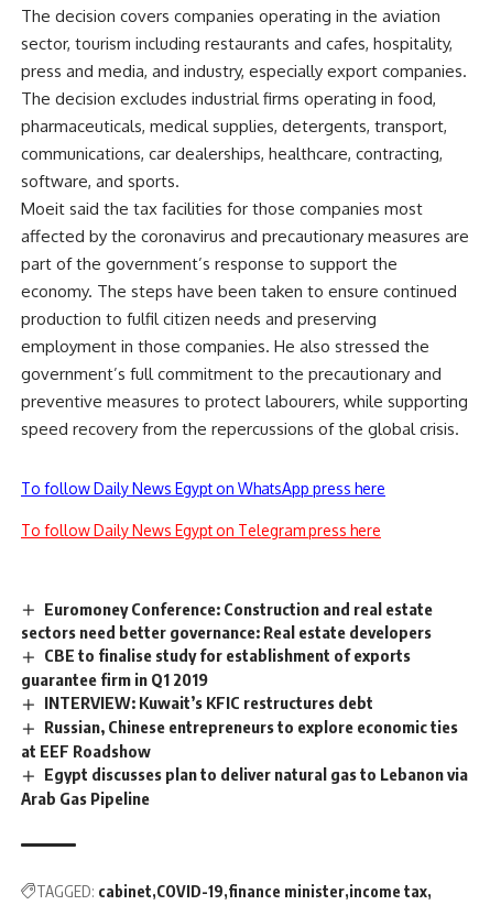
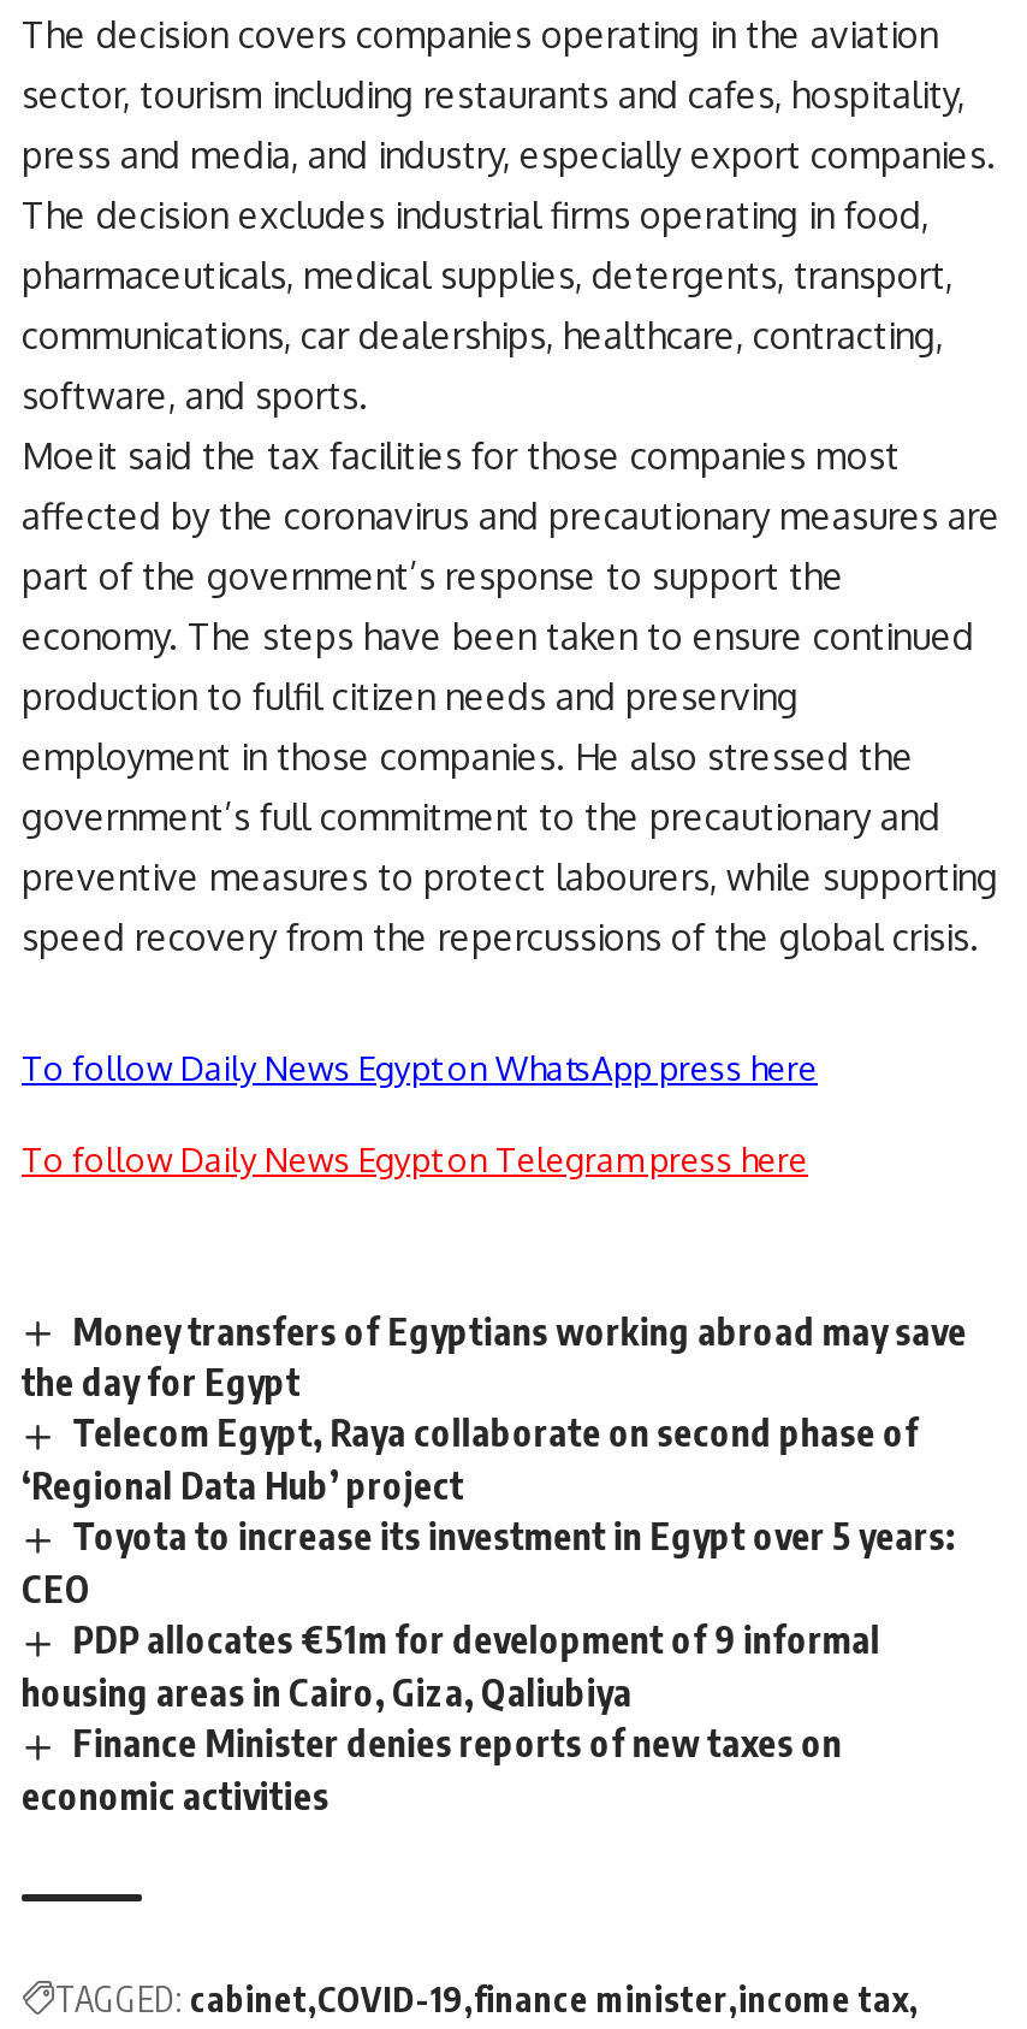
[21,598,468,808] Euromoney Conference: Construction and real estate | sectors need better governance: Real estate developers | CBE to finalise study for establishment of exports | guarantee firm in Q1 2019 | INTERVIEW: Kuwait’s KFIC restructures debt | Russian, Chinese entrepreneurs to explore economic ties | at EEF Roadshow | Egypt discusses plan to deliver natural gas to Lebanon via | Arab Gas Pipeline -> [22,1308,967,1817] Money transfers of Egyptians working abroad may save | the day for Egypt | Telecom Egypt, Raya collaborate on second phase of | ‘Regional Data Hub’ project | Toyota to increase its investment in Egypt over 5 years: | CEO | PDP allocates €51m for development of 9 informal | housing areas in Cairo, Giza, Qaliubiya | Finance Minister denies reports of new taxes on | economic activities

